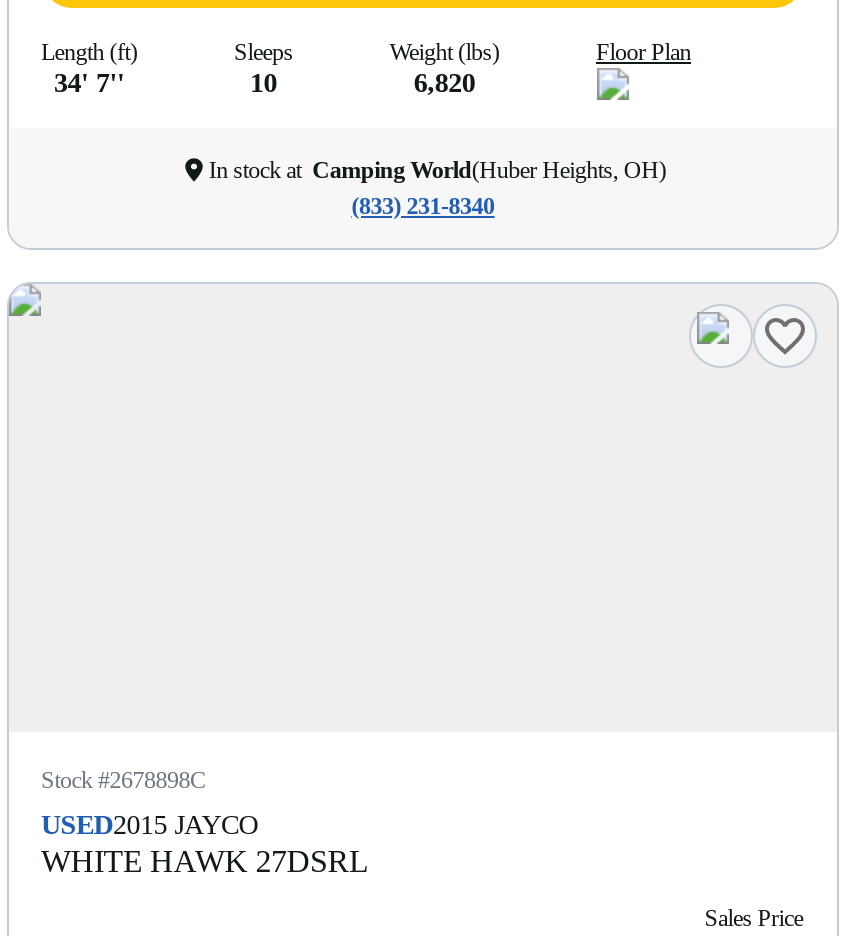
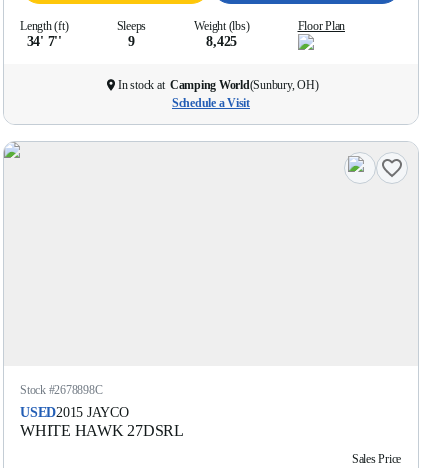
[250,68,277,98] 10 -> [128,34,135,49] 9
[414,68,475,98] 6,820 -> [206,34,237,49] 8,425
[209,156,666,220] In stock at Camping World(Huber Heights, OH) | (833) 231-8340 -> [118,78,318,110] In stock at Camping World(Sunbury, OH) | Schedule a Visit

